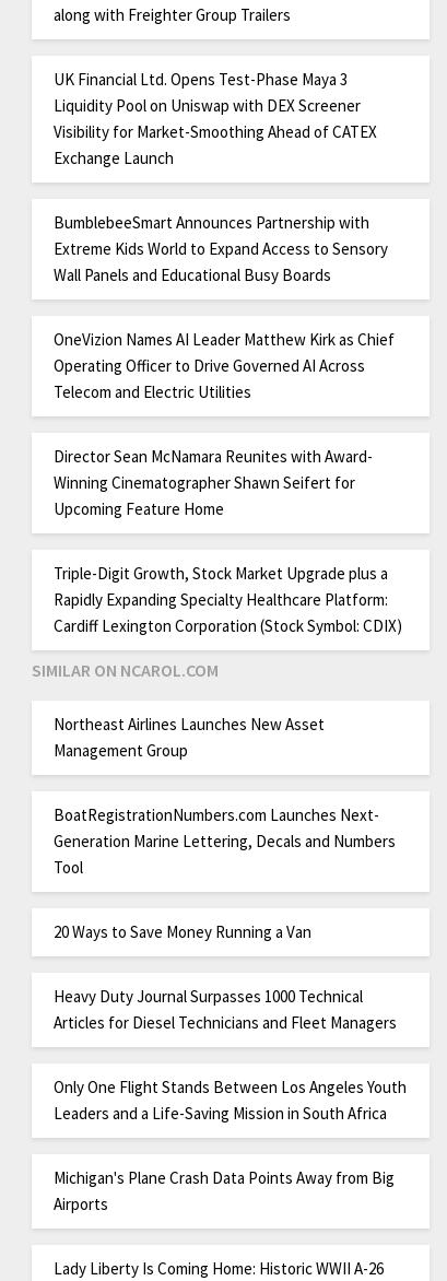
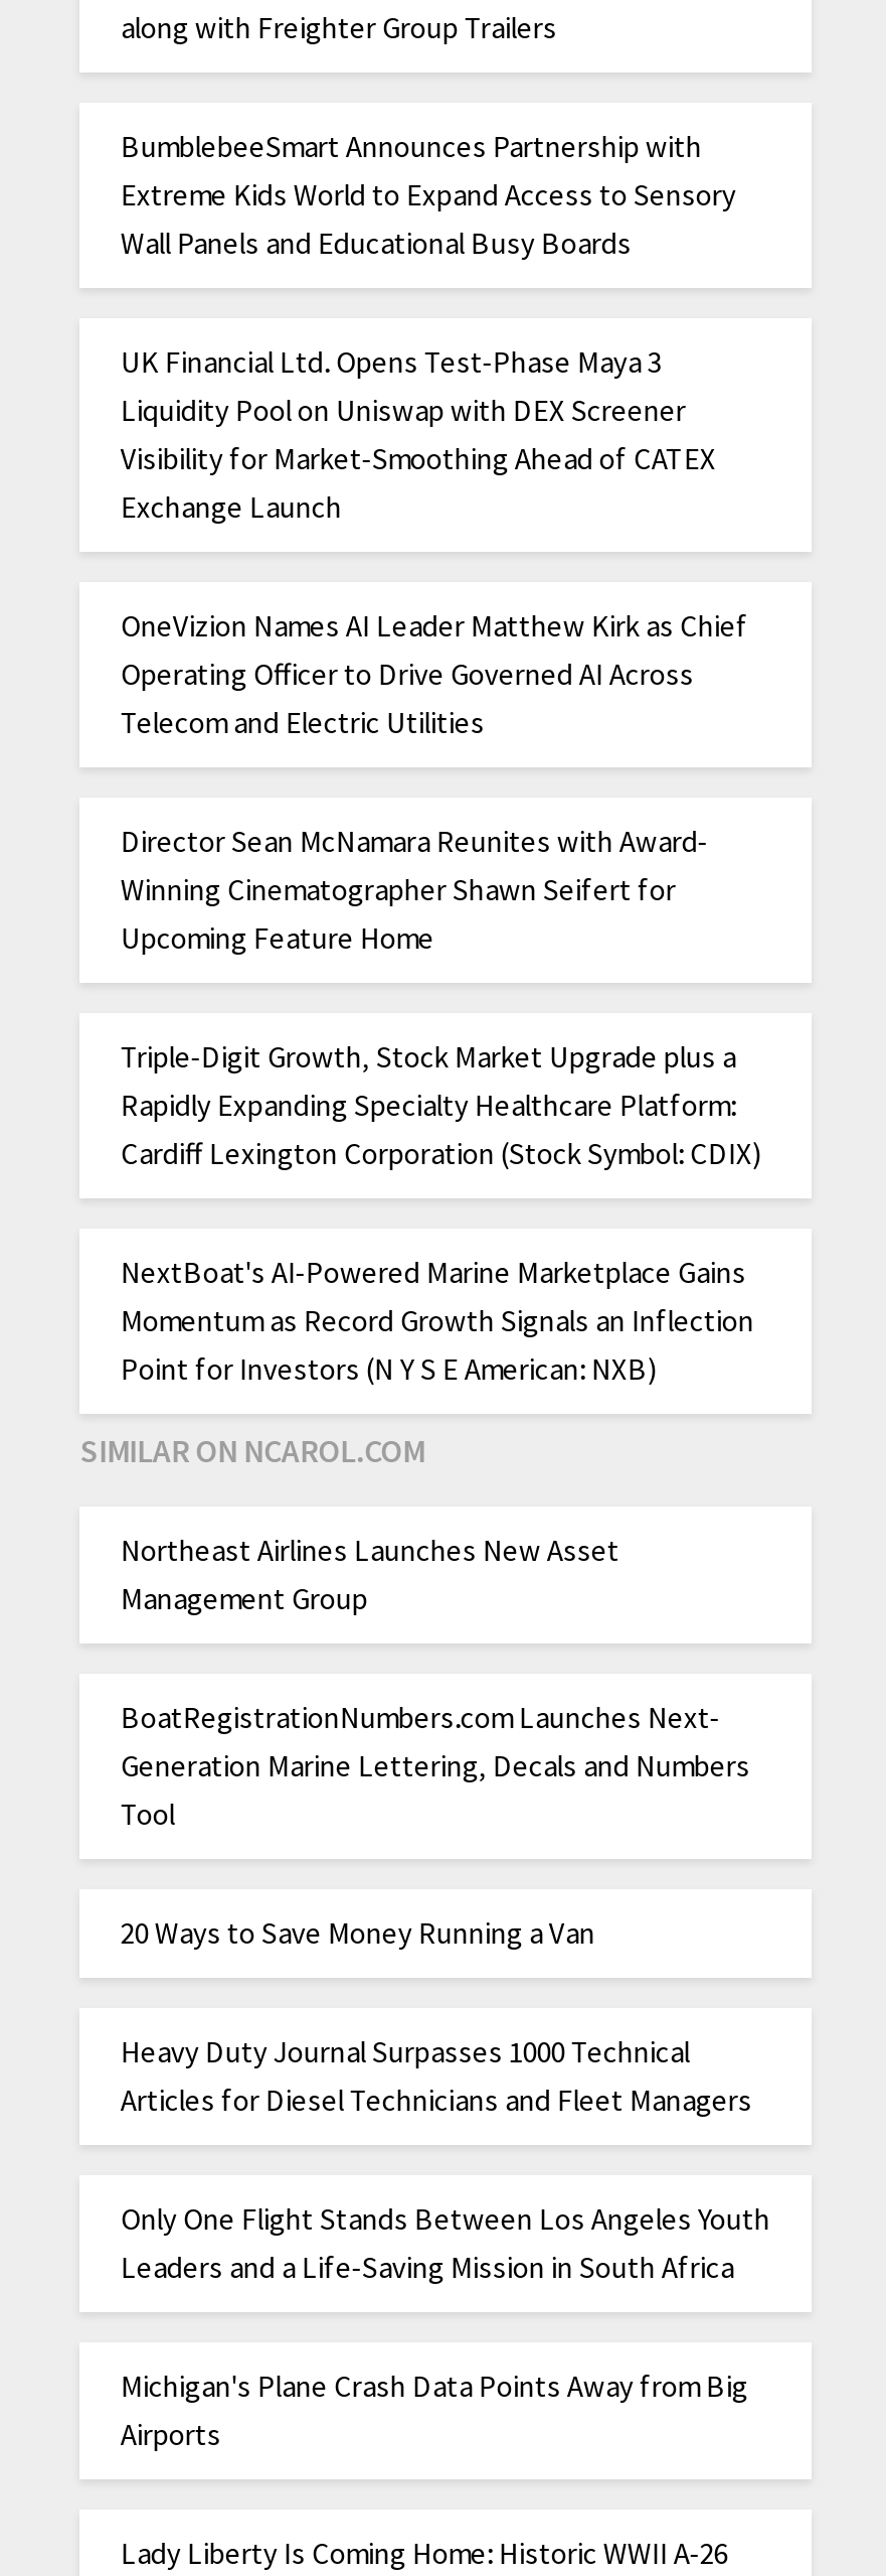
moved [54,212,388,285] -> [120,126,736,261]: BumblebeeSmart Announces Partnership with | Extreme Kids World to Expand Access to Sensory | Wall Panels and Educational Busy Boards
none -> [120,1252,754,1387] NextBoat's AI-Powered Marine Marketplace Gains | Momentum as Record Growth Signals an Inflection | Point for Investors (N Y S E American: NXB)

